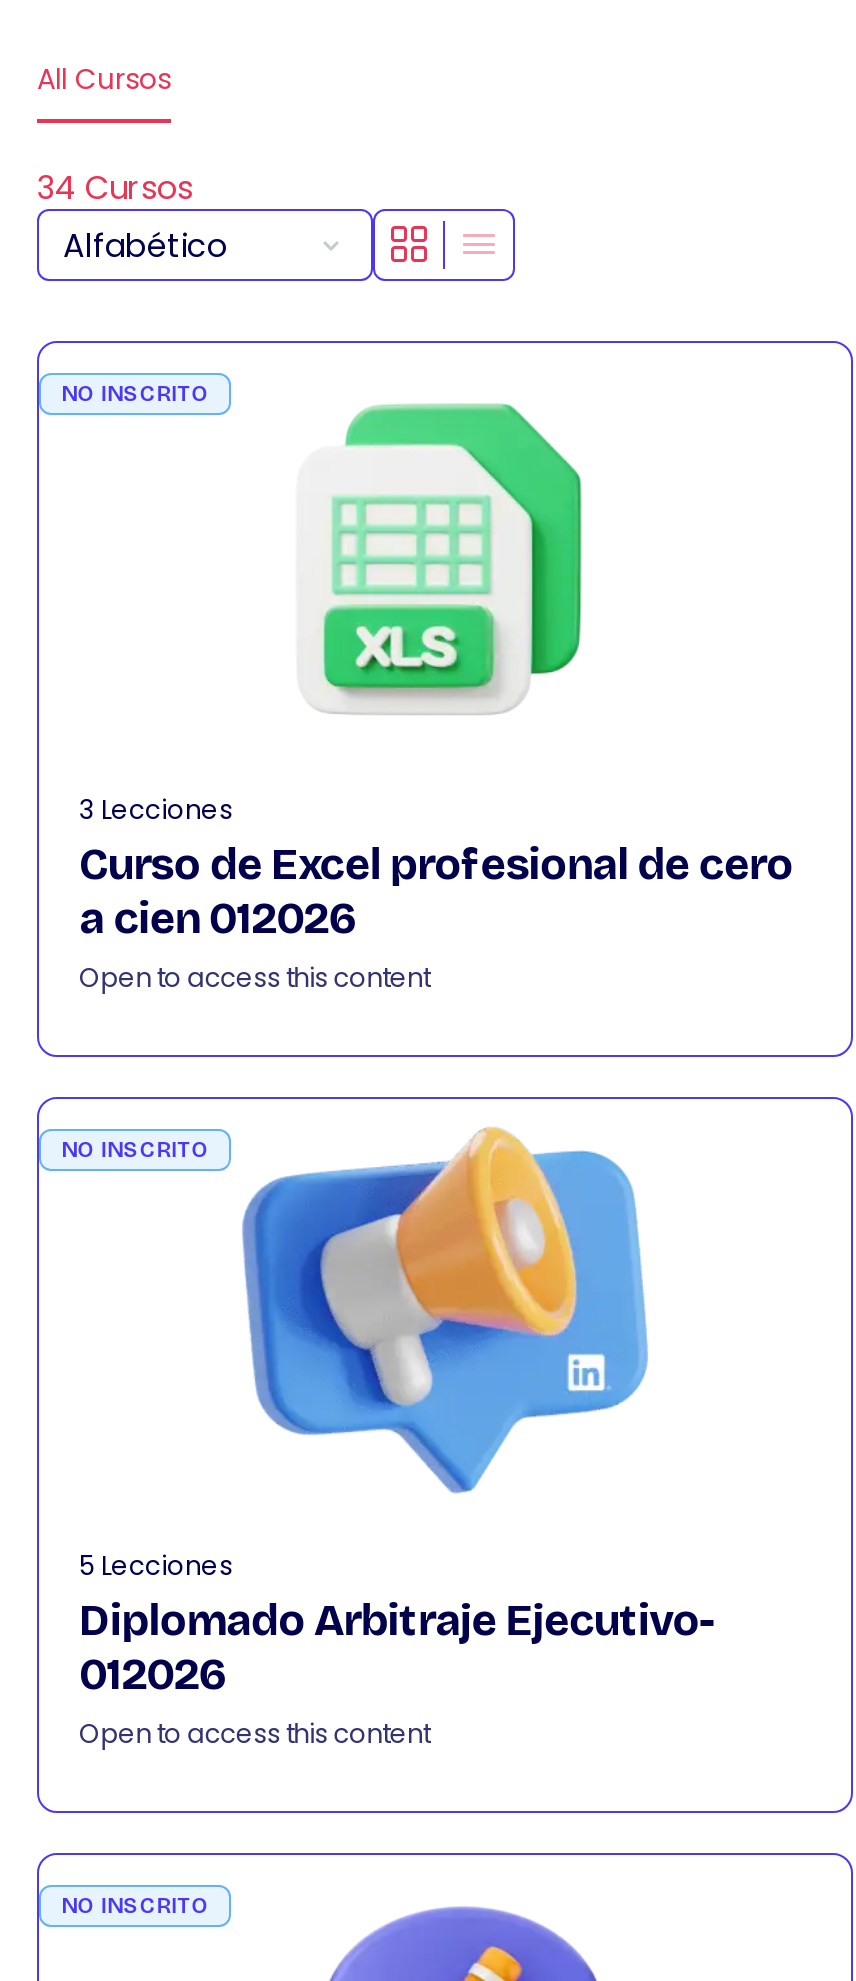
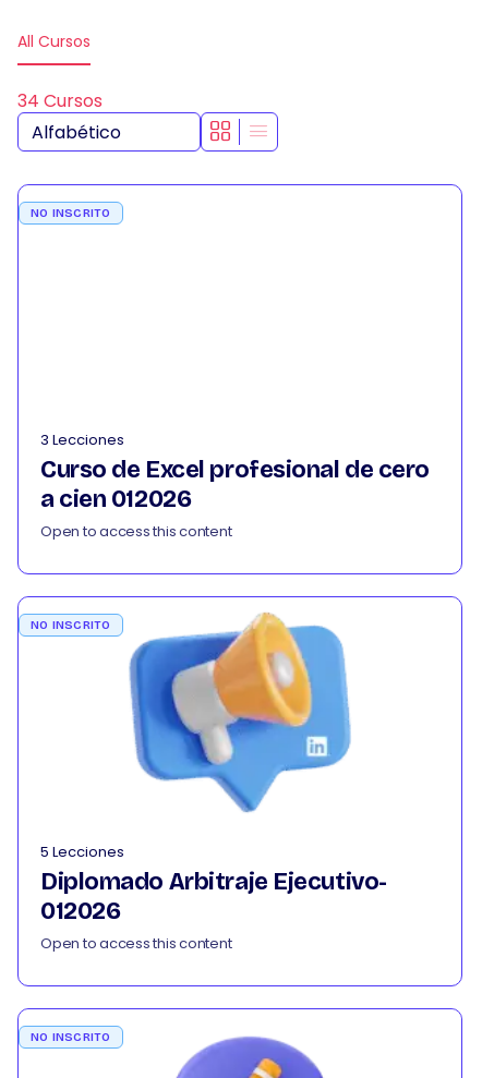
[311,403,583,715] [image] -> none

